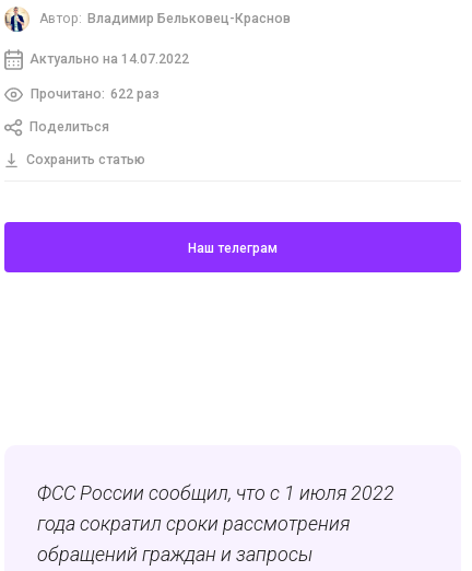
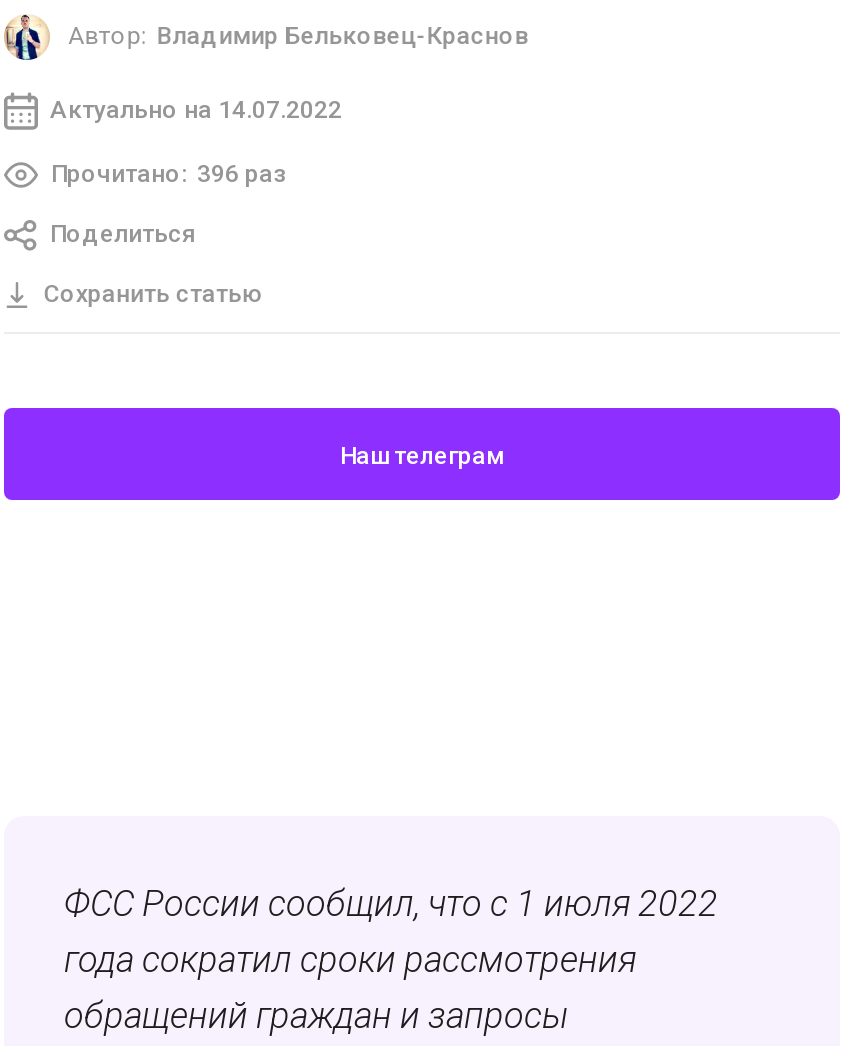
[30,86,159,101] Прочитано: 622 раз -> [51,159,287,187] Прочитано: 396 раз

